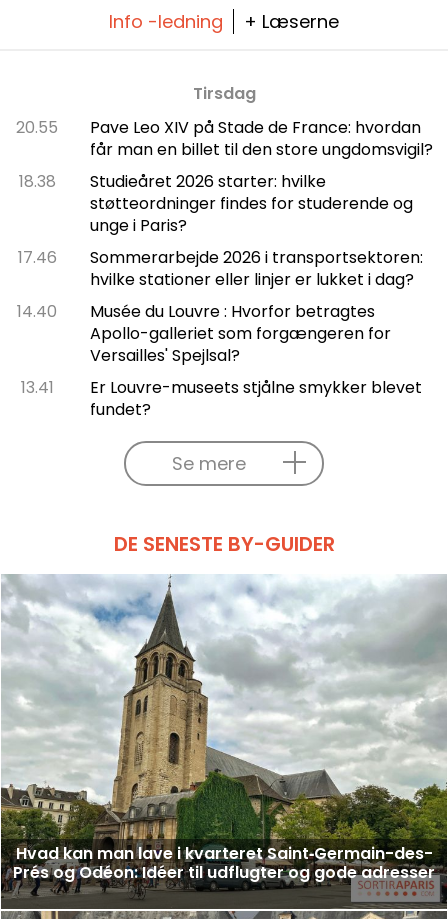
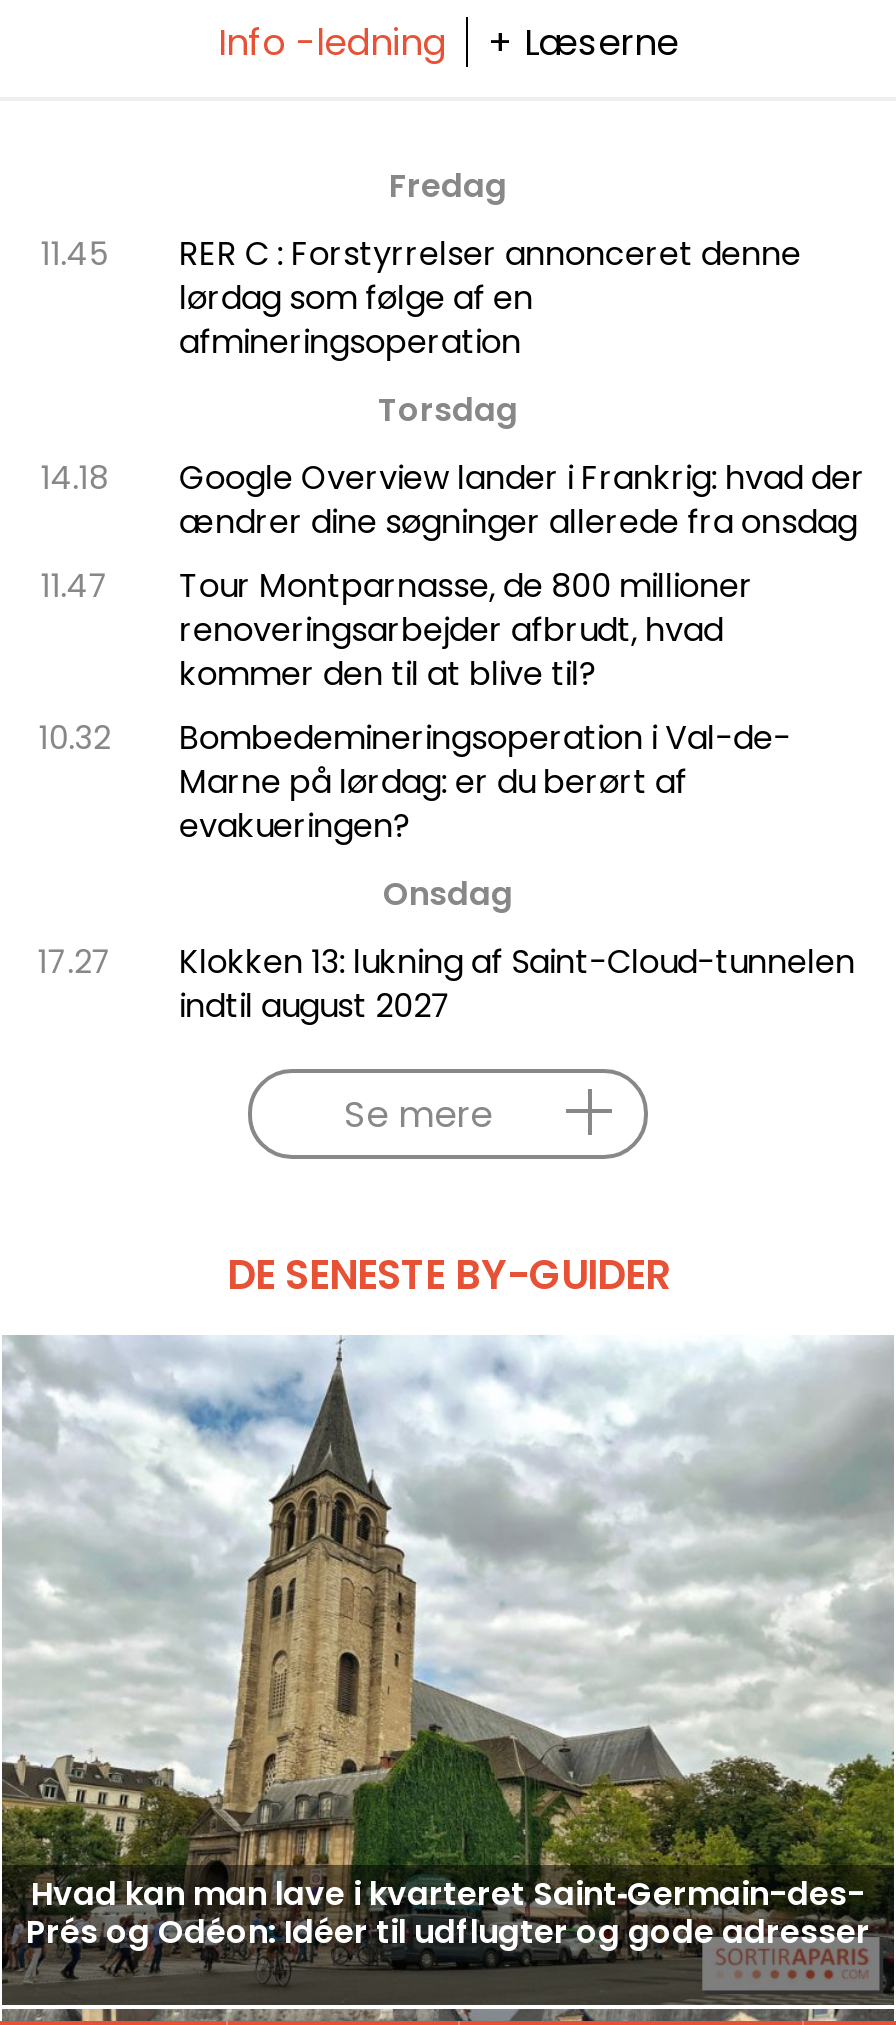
[16,82,433,421] Tirsdag | 20.55 | Pave Leo XIV på Stade de France: hvordan | får man en billet til den store ungdomsvigil? | 18.38 | Studieåret 2026 starter: hvilke | støtteordninger findes for studerende og | unge i Paris? | 17.46 | Sommerarbejde 2026 i transportsektoren: | hvilke stationer eller linjer er lukket i dag? | 14.40 | Musée du Louvre : Hvorfor betragtes | Apollo-galleriet som forgængeren for | Versailles' Spejlsal? | 13.41 | Er Louvre-museets stjålne smykker blevet | fundet? -> [38,164,865,1030] Fredag | 11.45 | RER C : Forstyrrelser annonceret denne | lørdag som følge af en | afmineringsoperation | Torsdag | 14.18 | Google Overview lander i Frankrig: hvad der | ændrer dine søgninger allerede fra onsdag | 11.47 | Tour Montparnasse, de 800 millioner | renoveringsarbejder afbrudt, hvad | kommer den til at blive til? | 10.32 | Bombedemineringsoperation i Val-de- | Marne på lørdag: er du berørt af | evakueringen? | Onsdag | 17.27 | Klokken 13: lukning af Saint-Cloud-tunnelen | indtil august 2027

